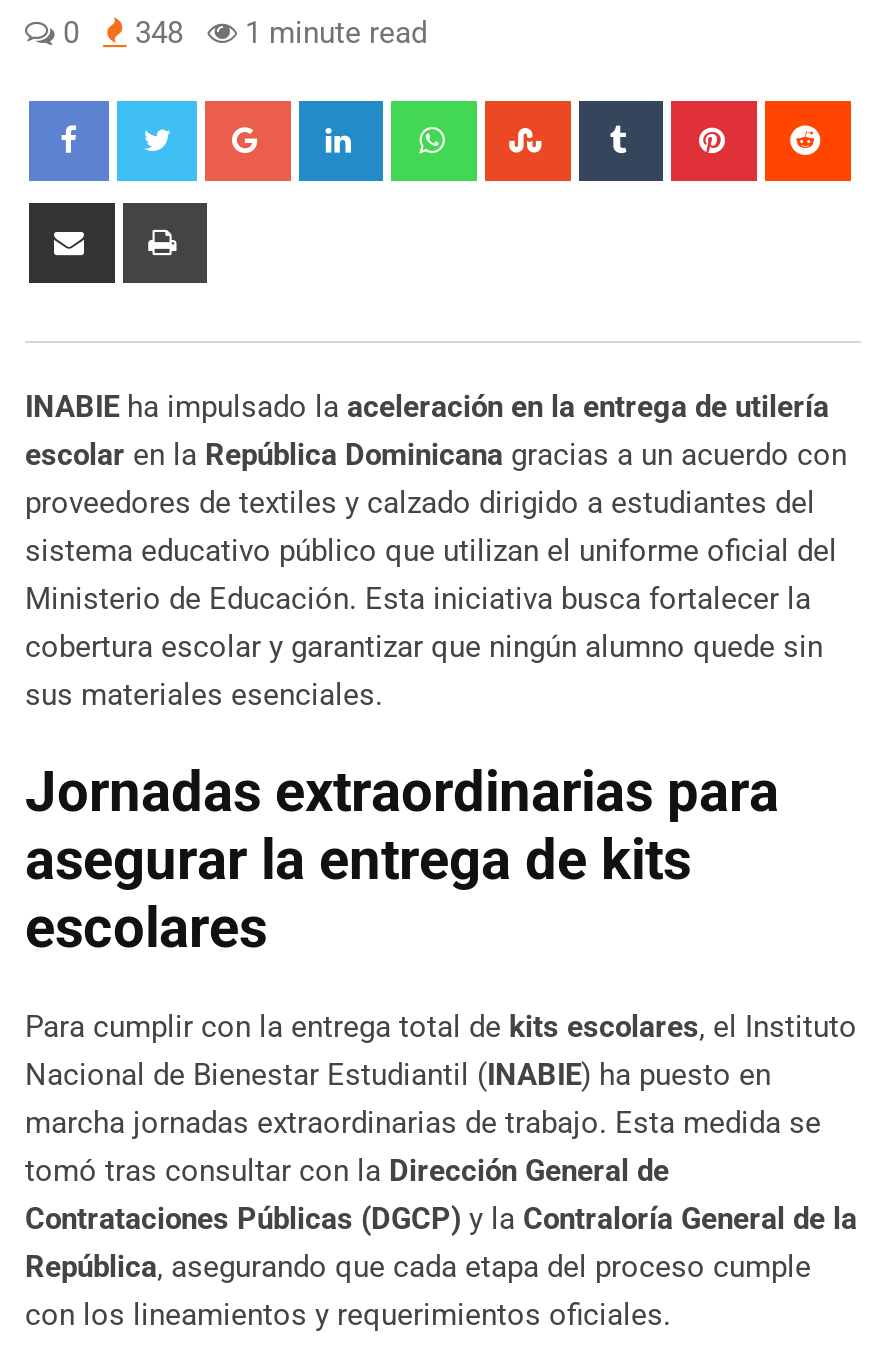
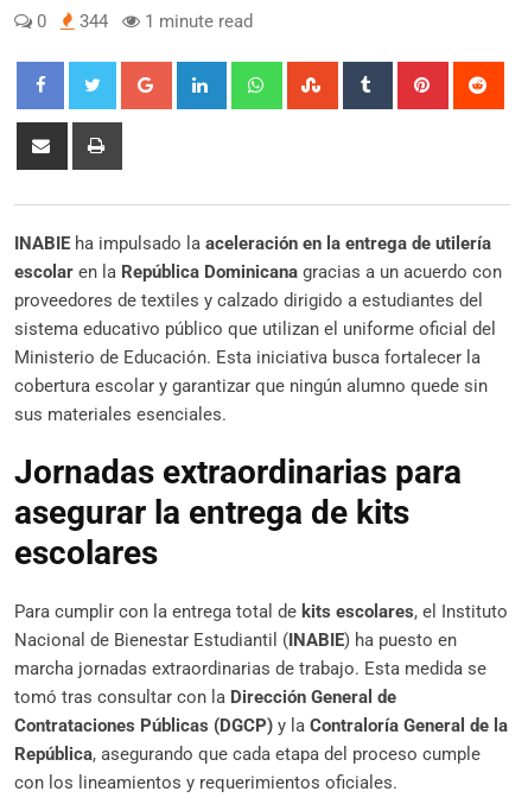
[55,16,427,52] 0 348 1 minute read -> [32,11,253,33] 0 344 1 minute read

